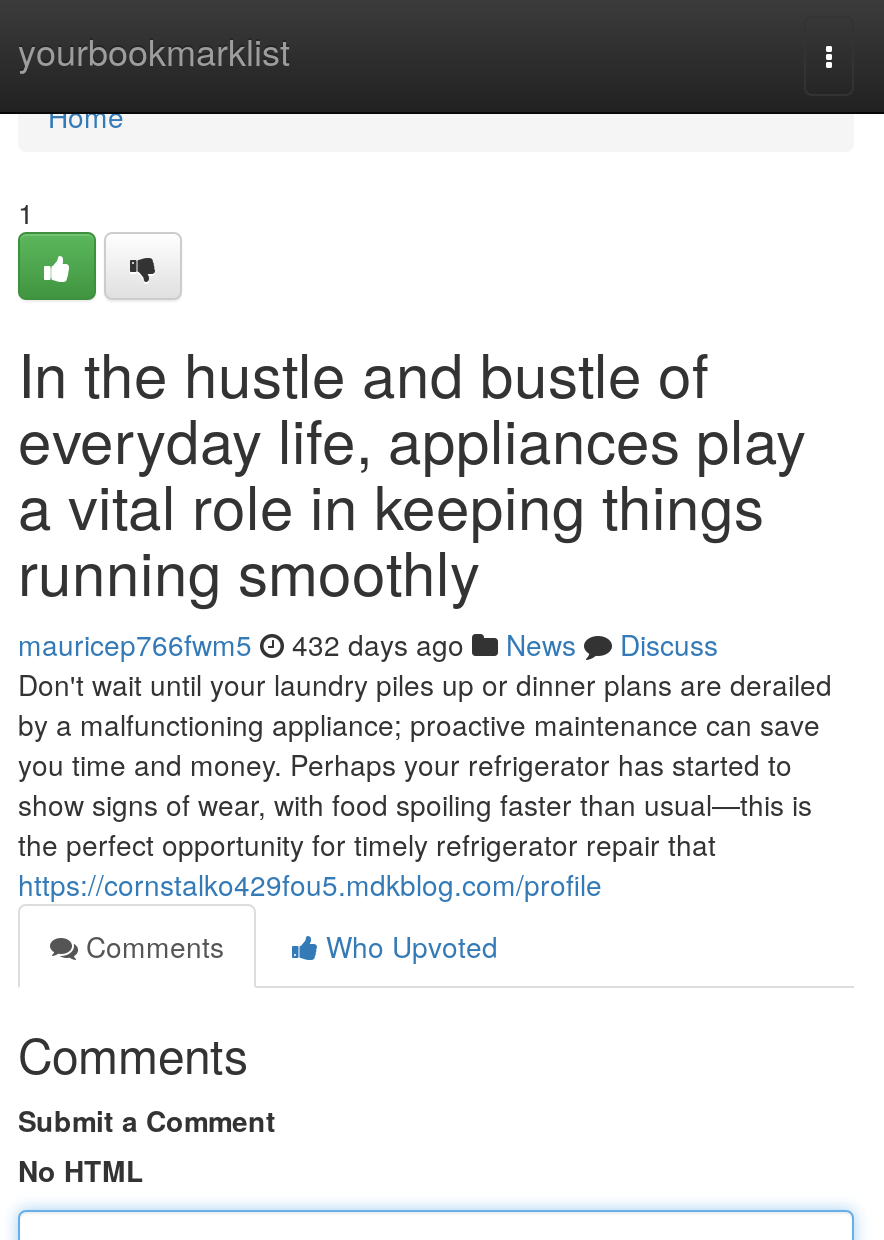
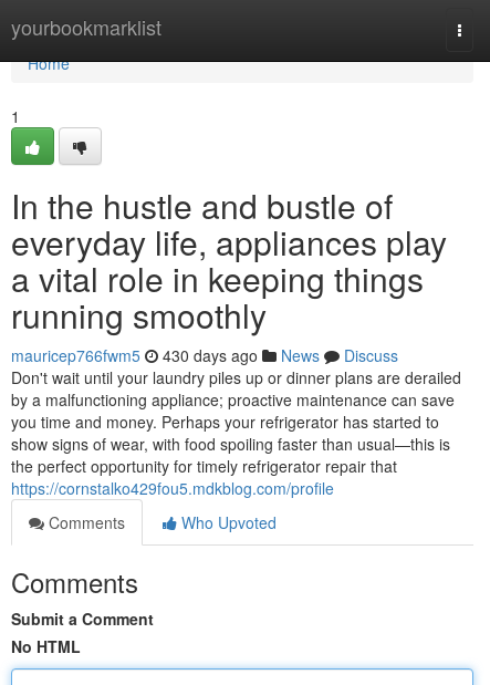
[18,624,718,664] mauricep766fwm5 432 days ago News Discuss -> [11,344,398,366] mauricep766fwm5 430 days ago News Discuss

